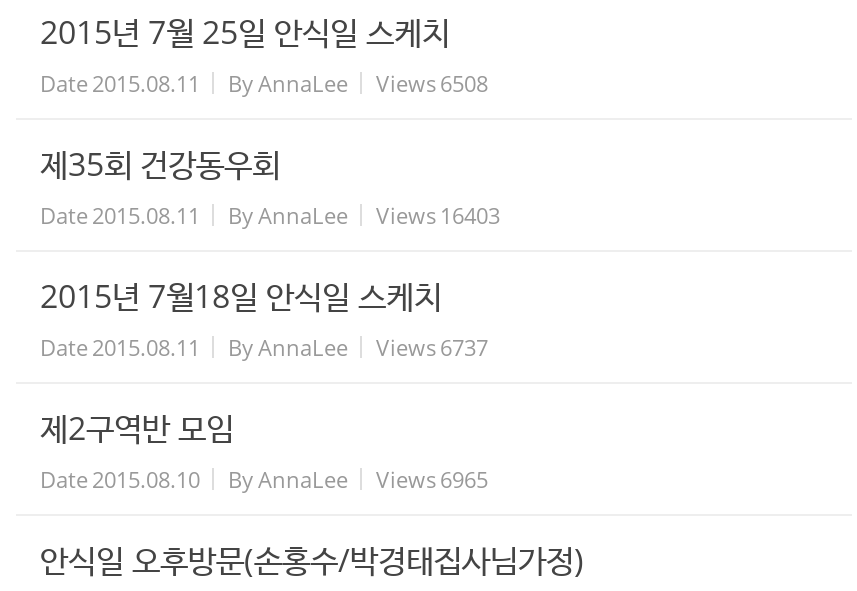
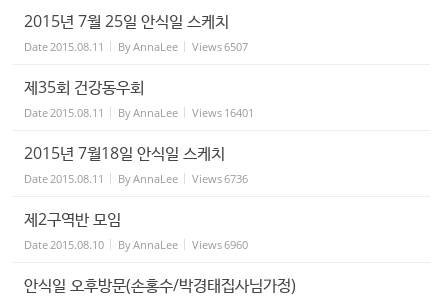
[40,68,488,98] Date 2015.08.11 By AnnaLee Views 6508 -> [24,39,248,54] Date 2015.08.11 By AnnaLee Views 6507
[40,200,500,230] Date 2015.08.11 By AnnaLee Views 16403 -> [24,105,254,120] Date 2015.08.11 By AnnaLee Views 16401
[40,332,488,362] Date 2015.08.11 By AnnaLee Views 6737 -> [24,171,248,186] Date 2015.08.11 By AnnaLee Views 6736
[40,464,488,494] Date 2015.08.10 By AnnaLee Views 6965 -> [24,237,248,252] Date 2015.08.10 By AnnaLee Views 6960

